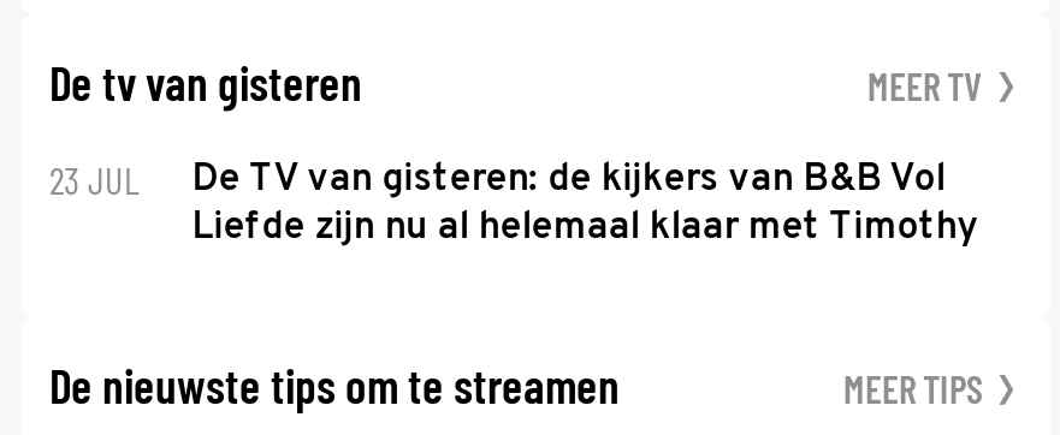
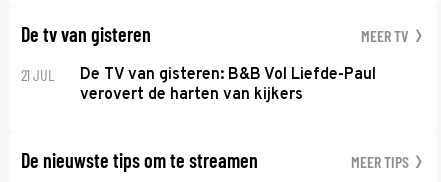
[49,156,978,252] 23 JUL | De TV van gisteren: de kijkers van B&B Vol | Liefde zijn nu al helemaal klaar met Timothy -> [21,64,376,104] 21 JUL | De TV van gisteren: B&B Vol Liefde-Paul | verovert de harten van kijkers

